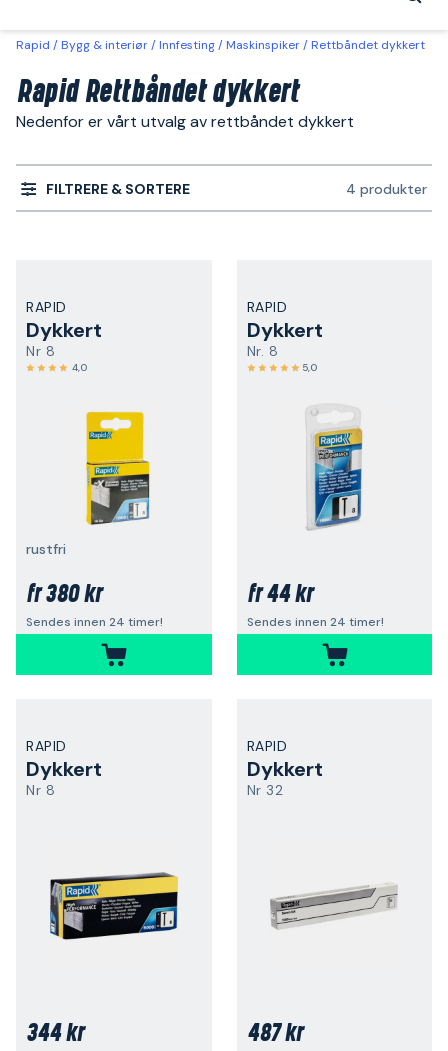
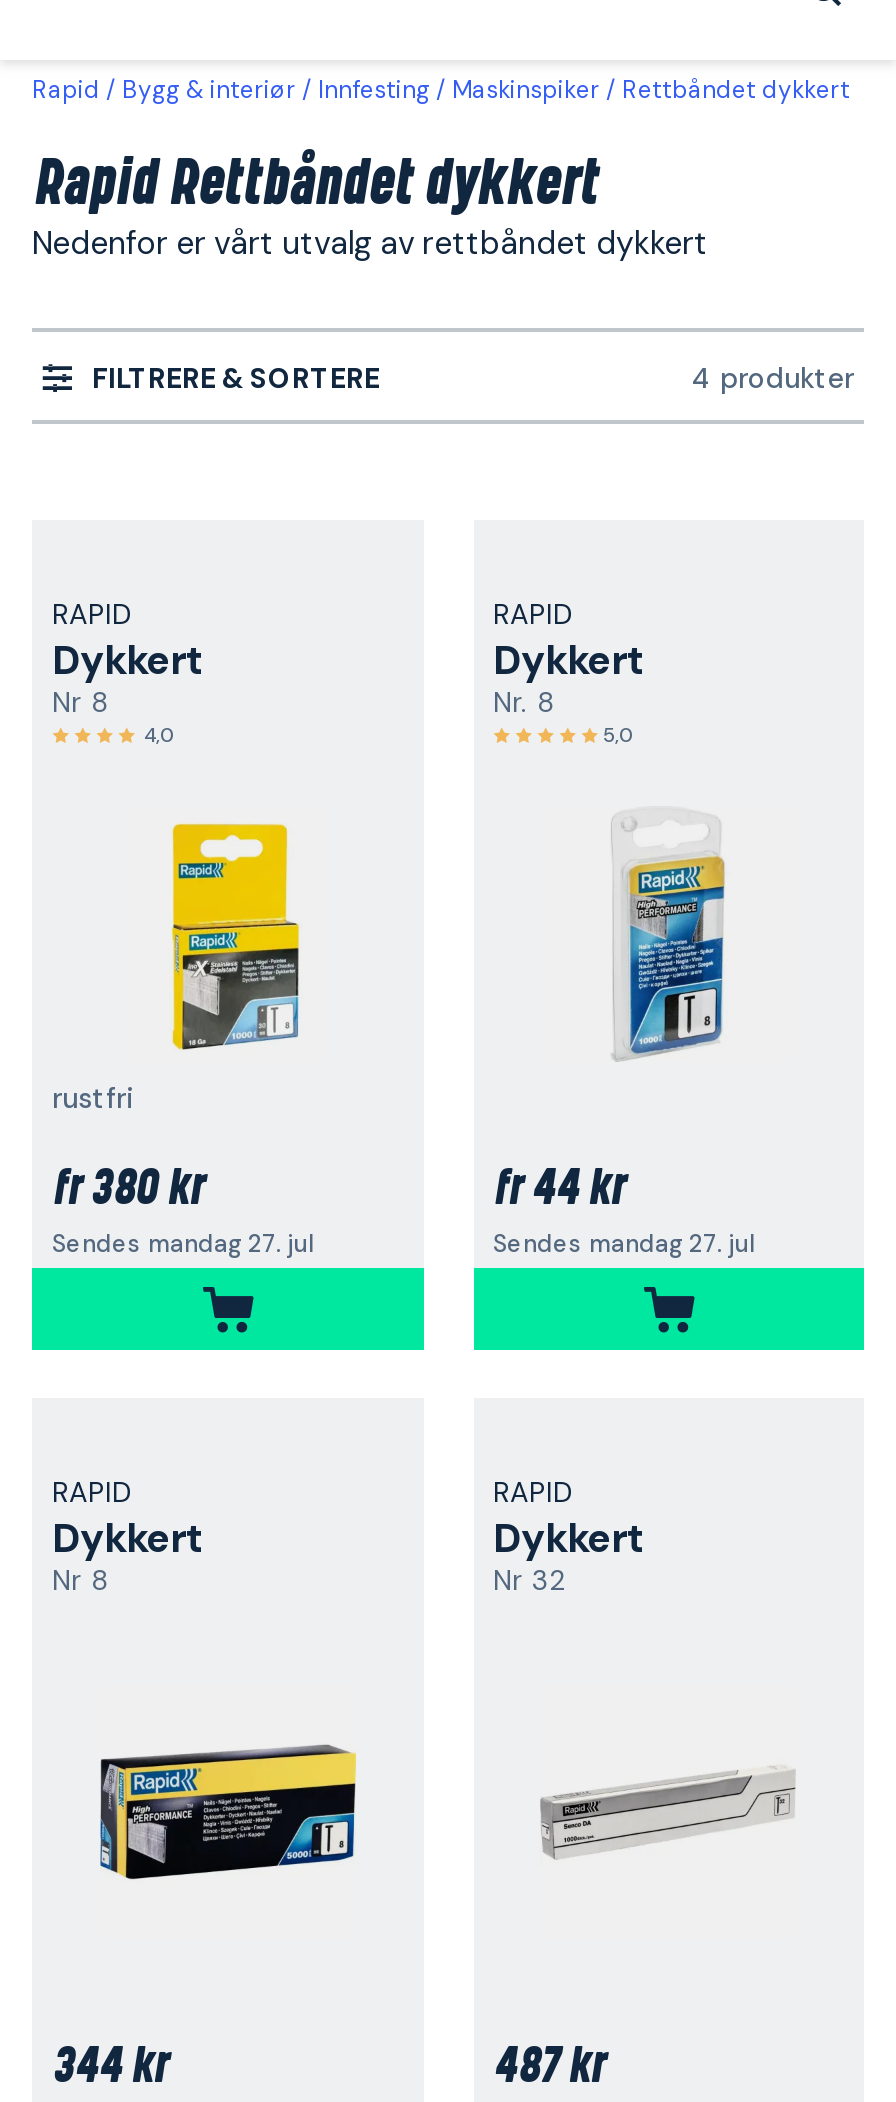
[26,614,163,630] Sendes innen 24 timer! -> [52,1228,314,1260] Sendes mandag 27. jul
[246,614,383,630] Sendes innen 24 timer! -> [493,1228,755,1260] Sendes mandag 27. jul

